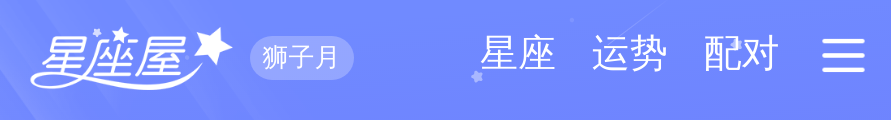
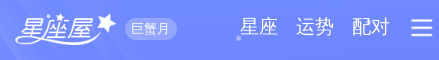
[262,42,340,72] 狮子月 -> [131,21,170,36] 巨蟹月

